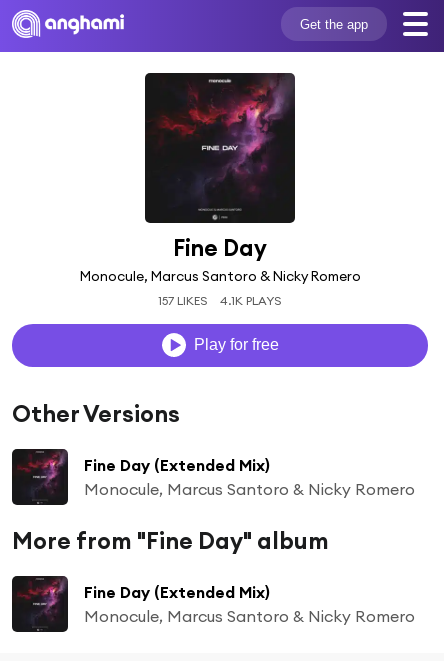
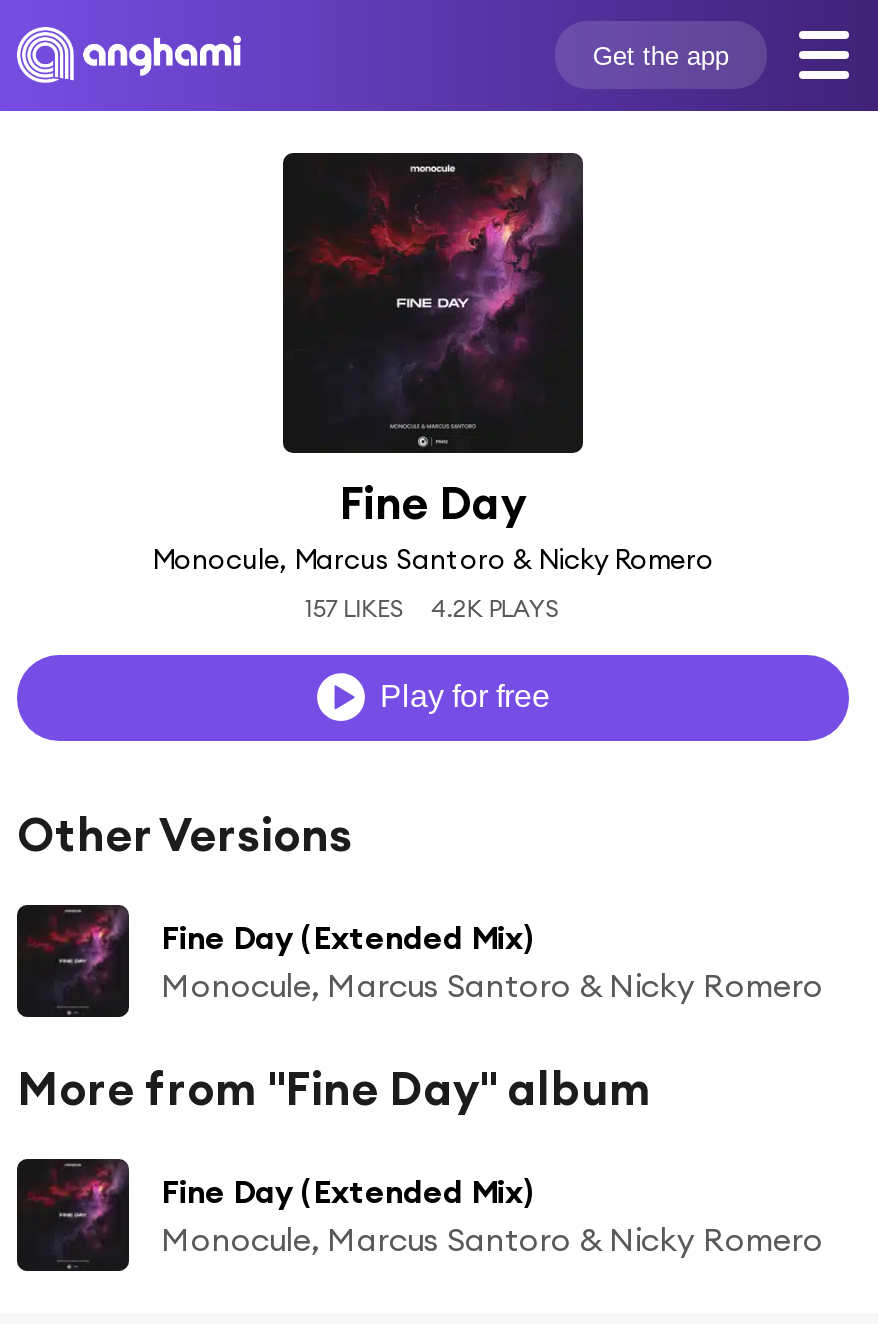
[158,293,282,308] 157 LIKES 4.1K PLAYS -> [305,593,561,623] 157 LIKES 4.2K PLAYS

